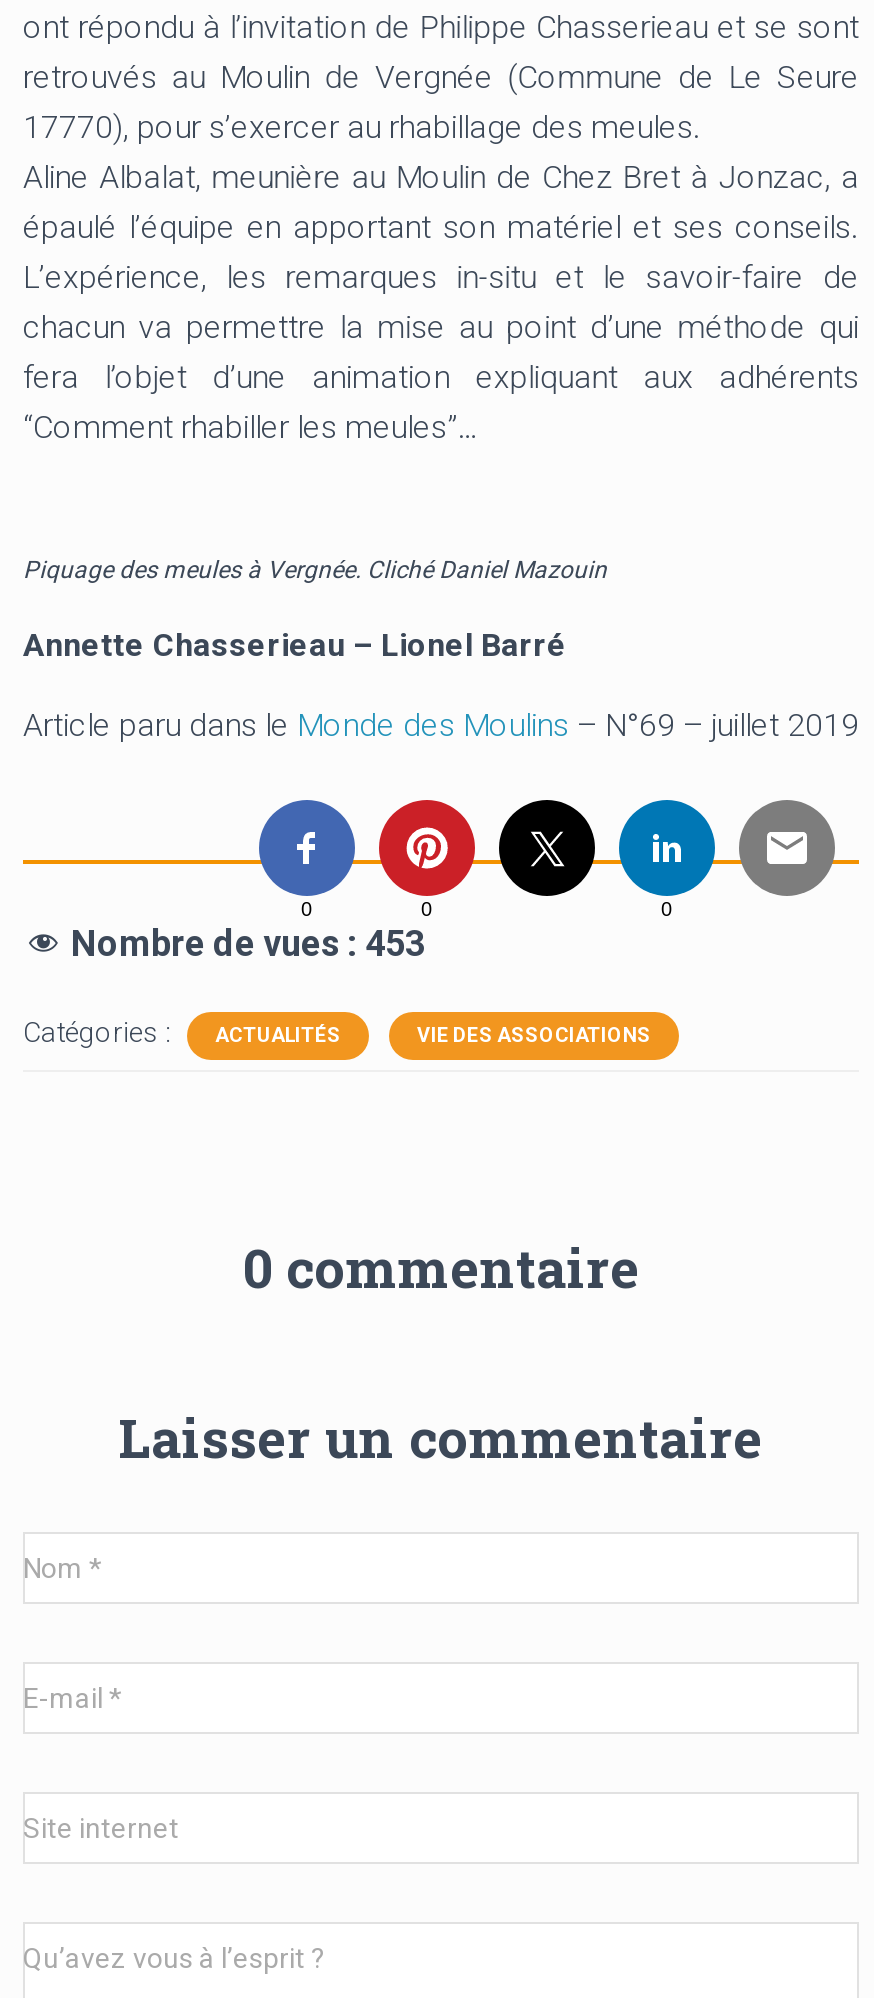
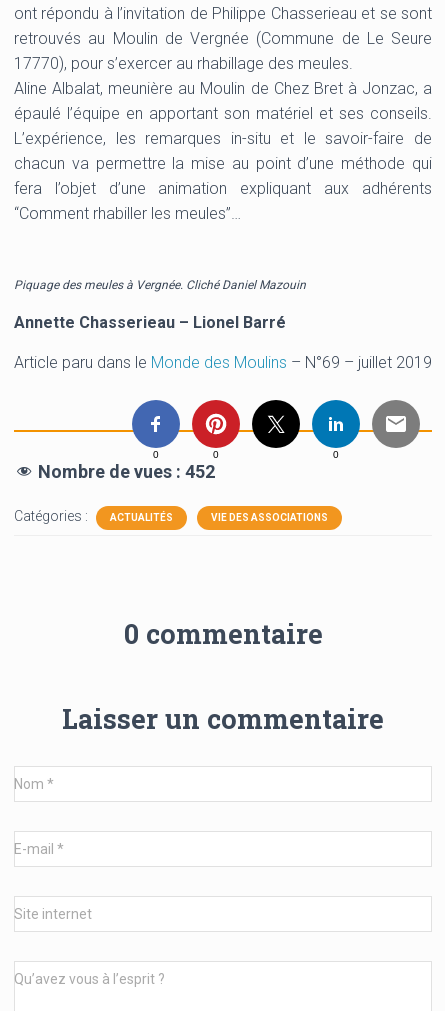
[71,922,425,964] Nombre de vues : 453 -> [38,461,215,482] Nombre de vues : 452

